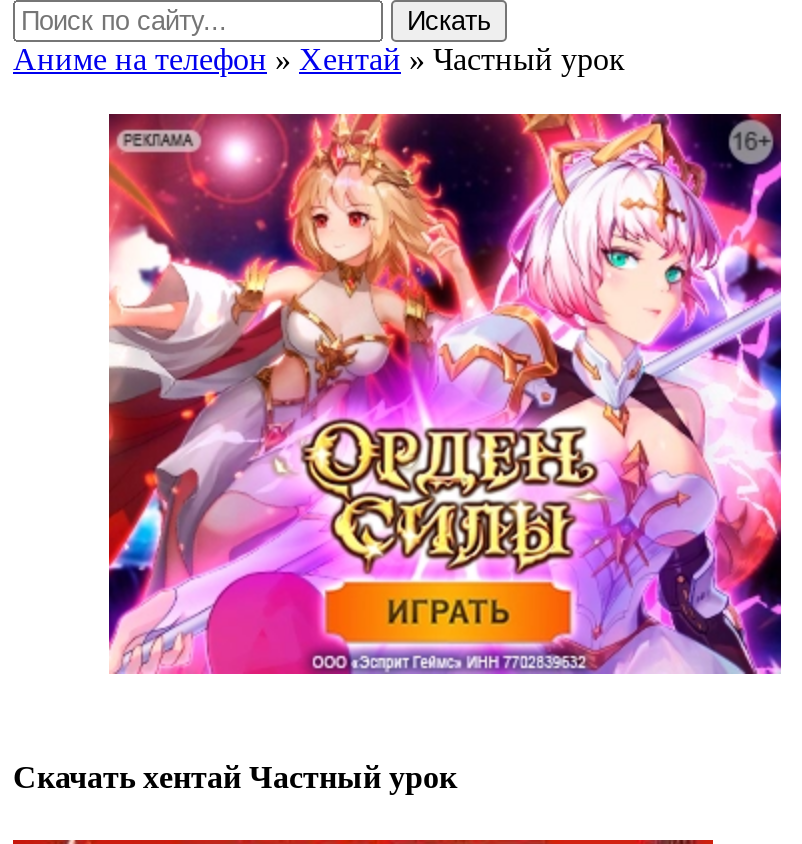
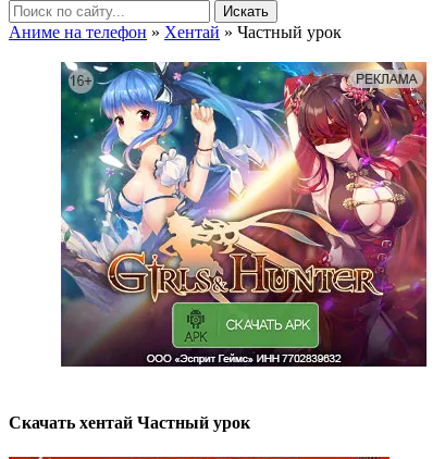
[107,112,783,676] [image] -> [60,61,428,368] [image]

